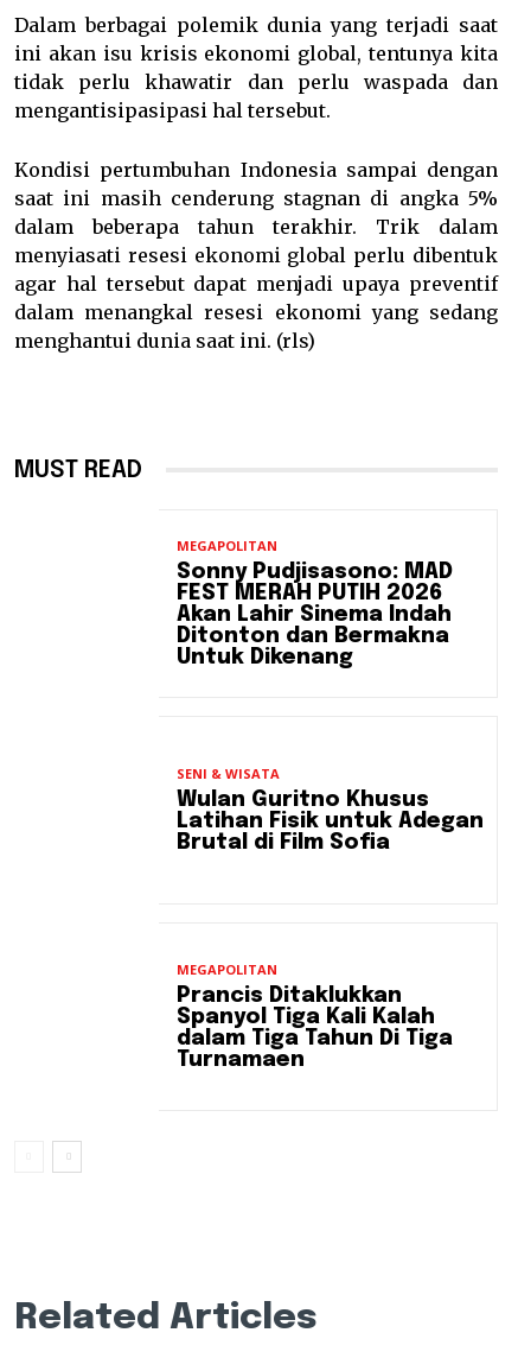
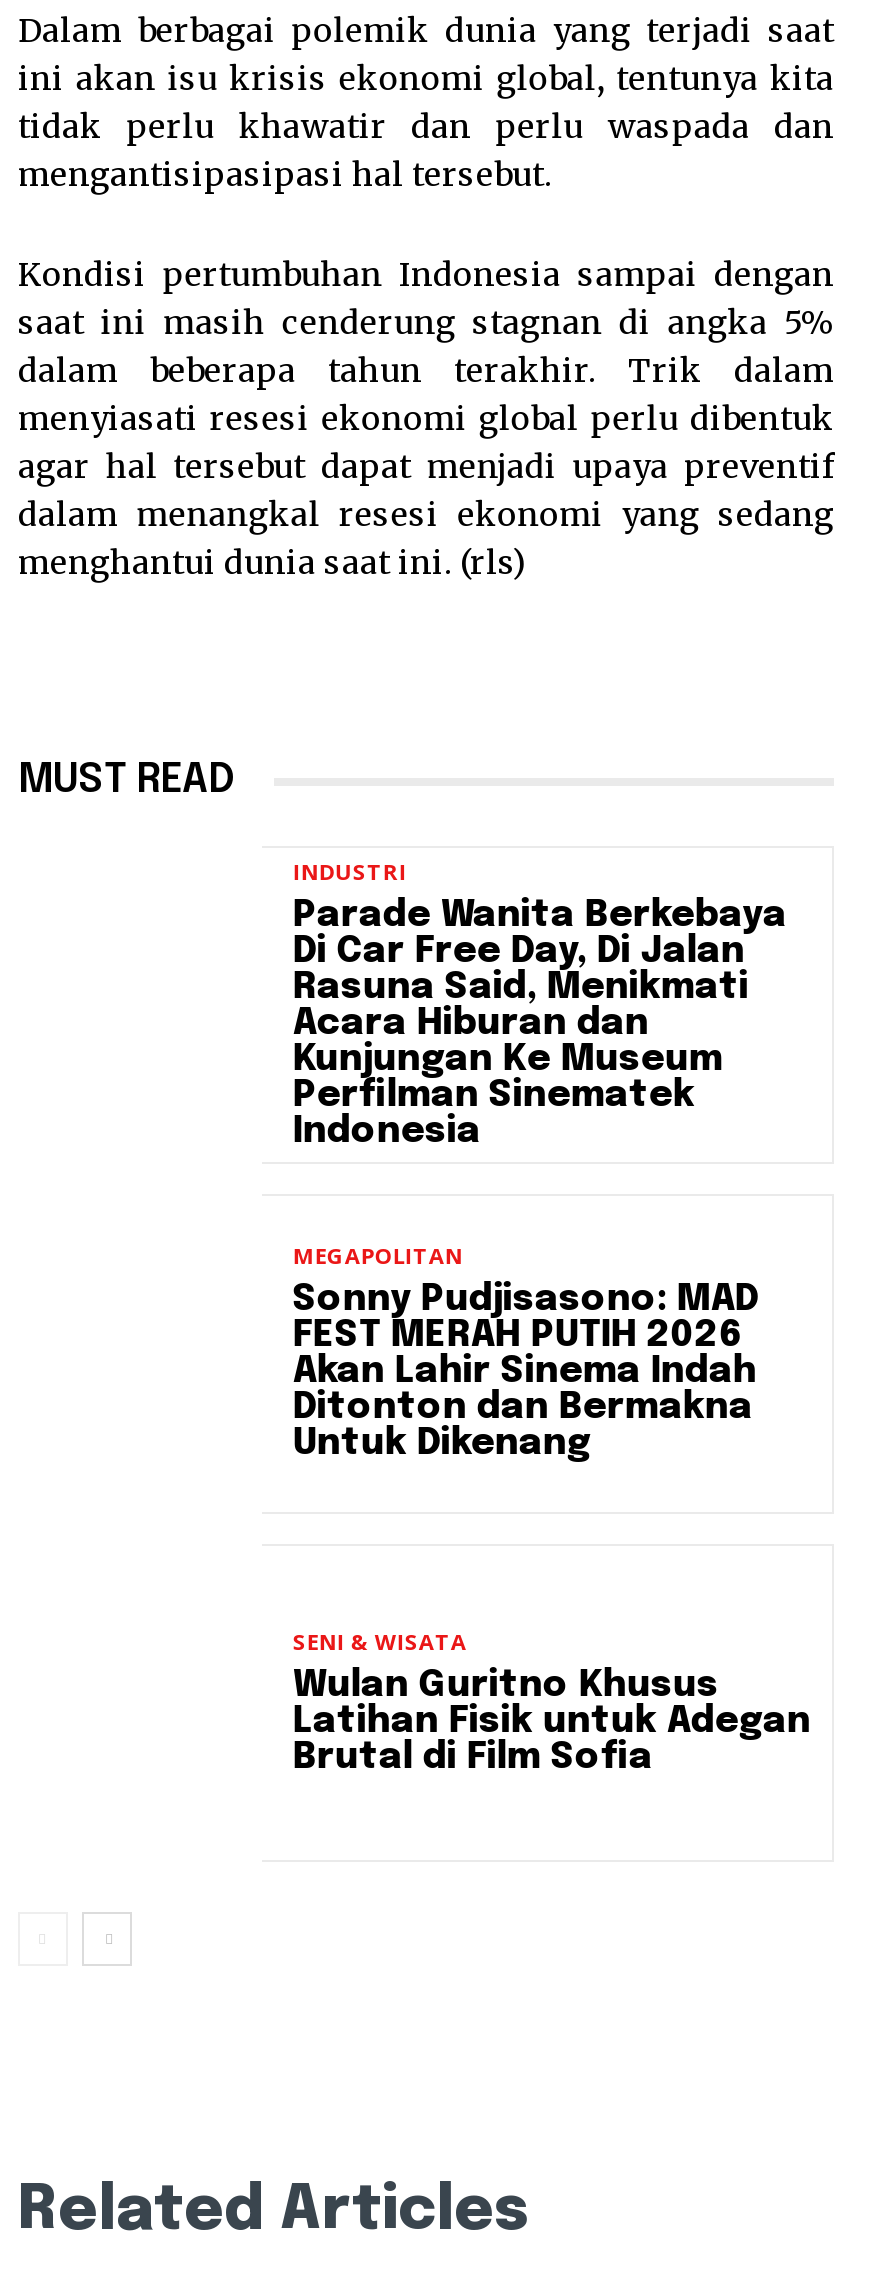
none -> [293,857,787,1151] INDUSTRI | Parade Wanita Berkebaya | Di Car Free Day, Di Jalan | Rasuna Said, Menikmati | Acara Hiburan dan | Kunjungan Ke Museum | Perfilman Sinematek | Indonesia
moved [177,536,484,853] -> [293,1241,811,1775]: MEGAPOLITAN | Sonny Pudjisasono: MAD | FEST MERAH PUTIH 2026 | ... | Latihan Fisik untuk Adegan | Brutal di Film Sofia
[177,960,453,1071] MEGAPOLITAN | Prancis Ditaklukkan | Spanyol Tiga Kali Kalah | dalam Tiga Tahun Di Tiga | Turnamaen -> none

